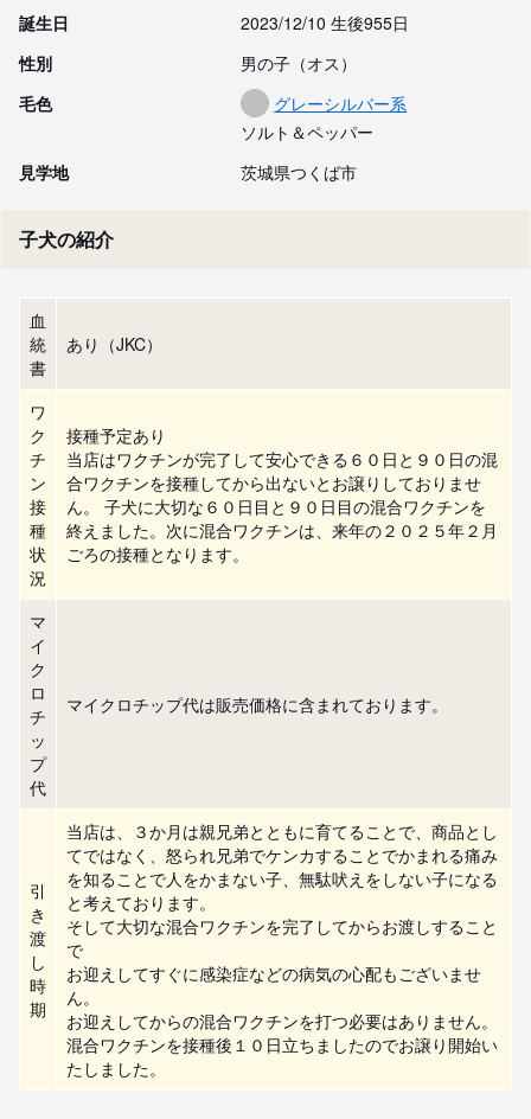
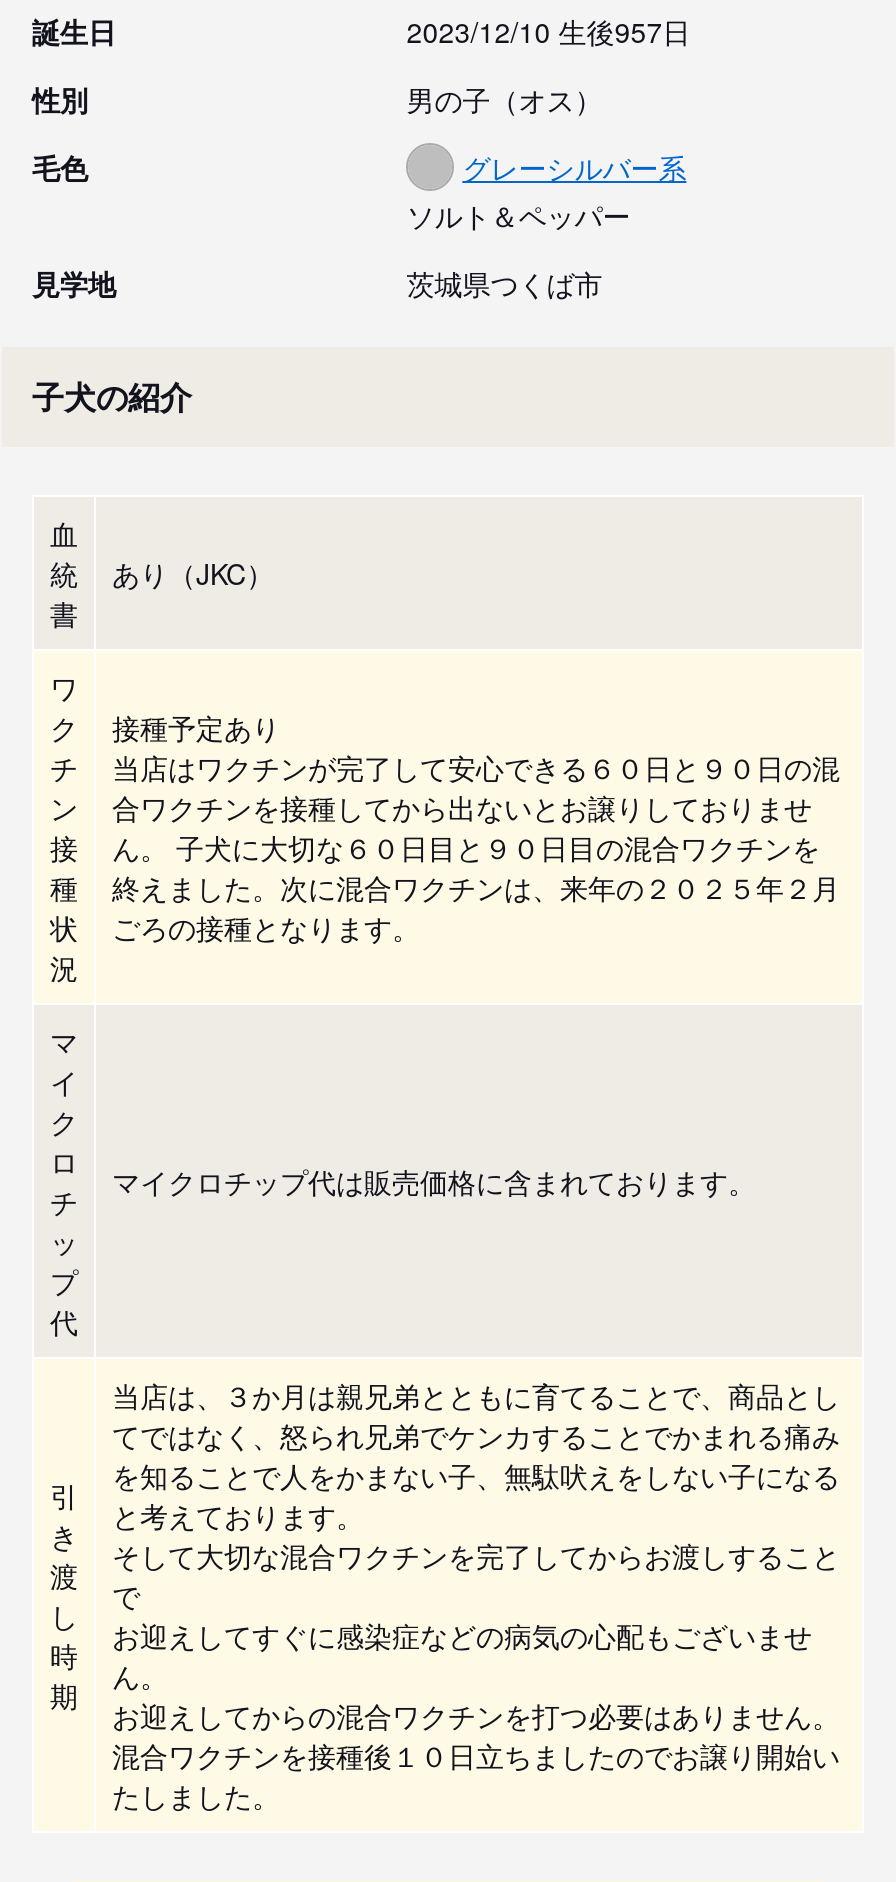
[241,10,409,34] 2023/12/10 生後955日 -> [406,11,690,51] 2023/12/10 生後957日

